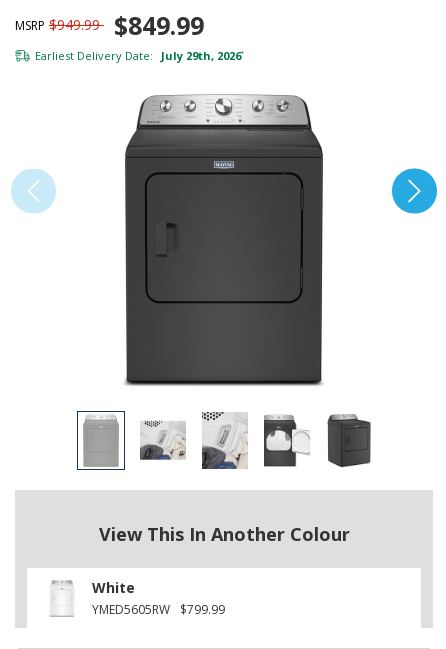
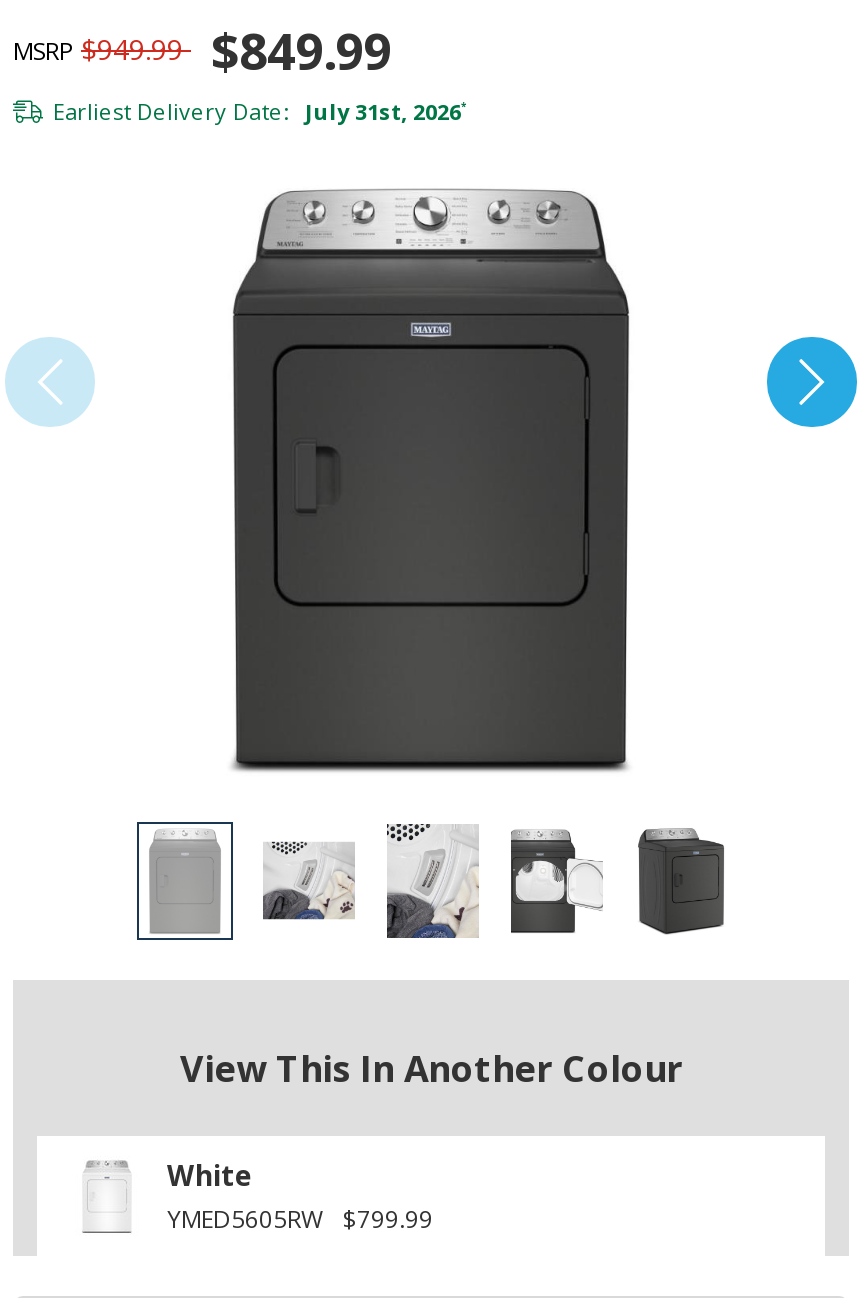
[35,47,244,62] Earliest Delivery Date: July 29th, 2026* -> [53,95,467,125] Earliest Delivery Date: July 31st, 2026*

